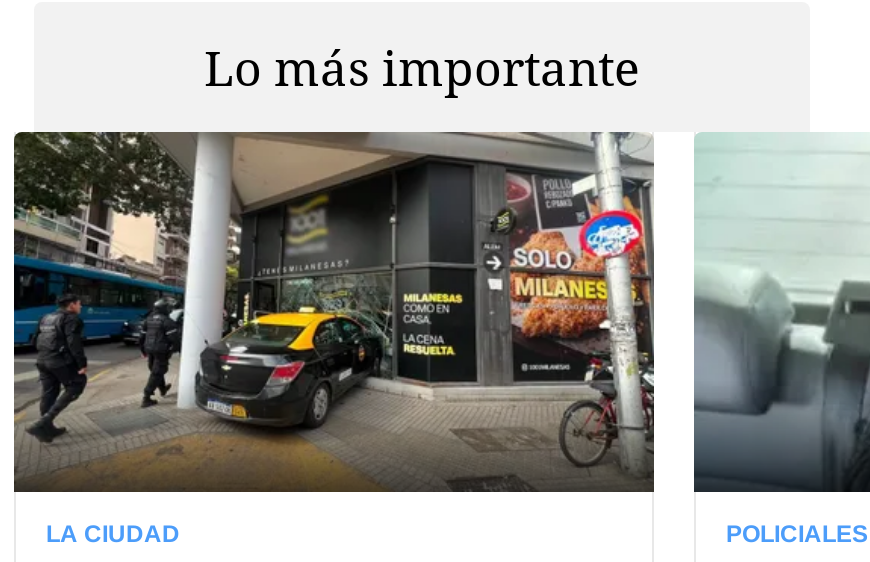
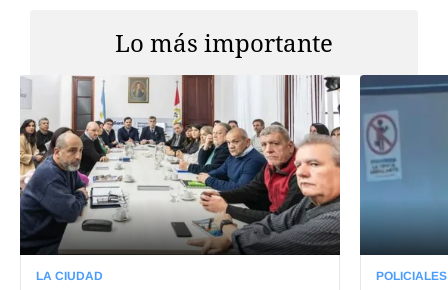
[12,130,656,492] [image] -> [19,75,341,255] [image]
[694,132,864,490] [image] -> [359,74,445,254] [image]

